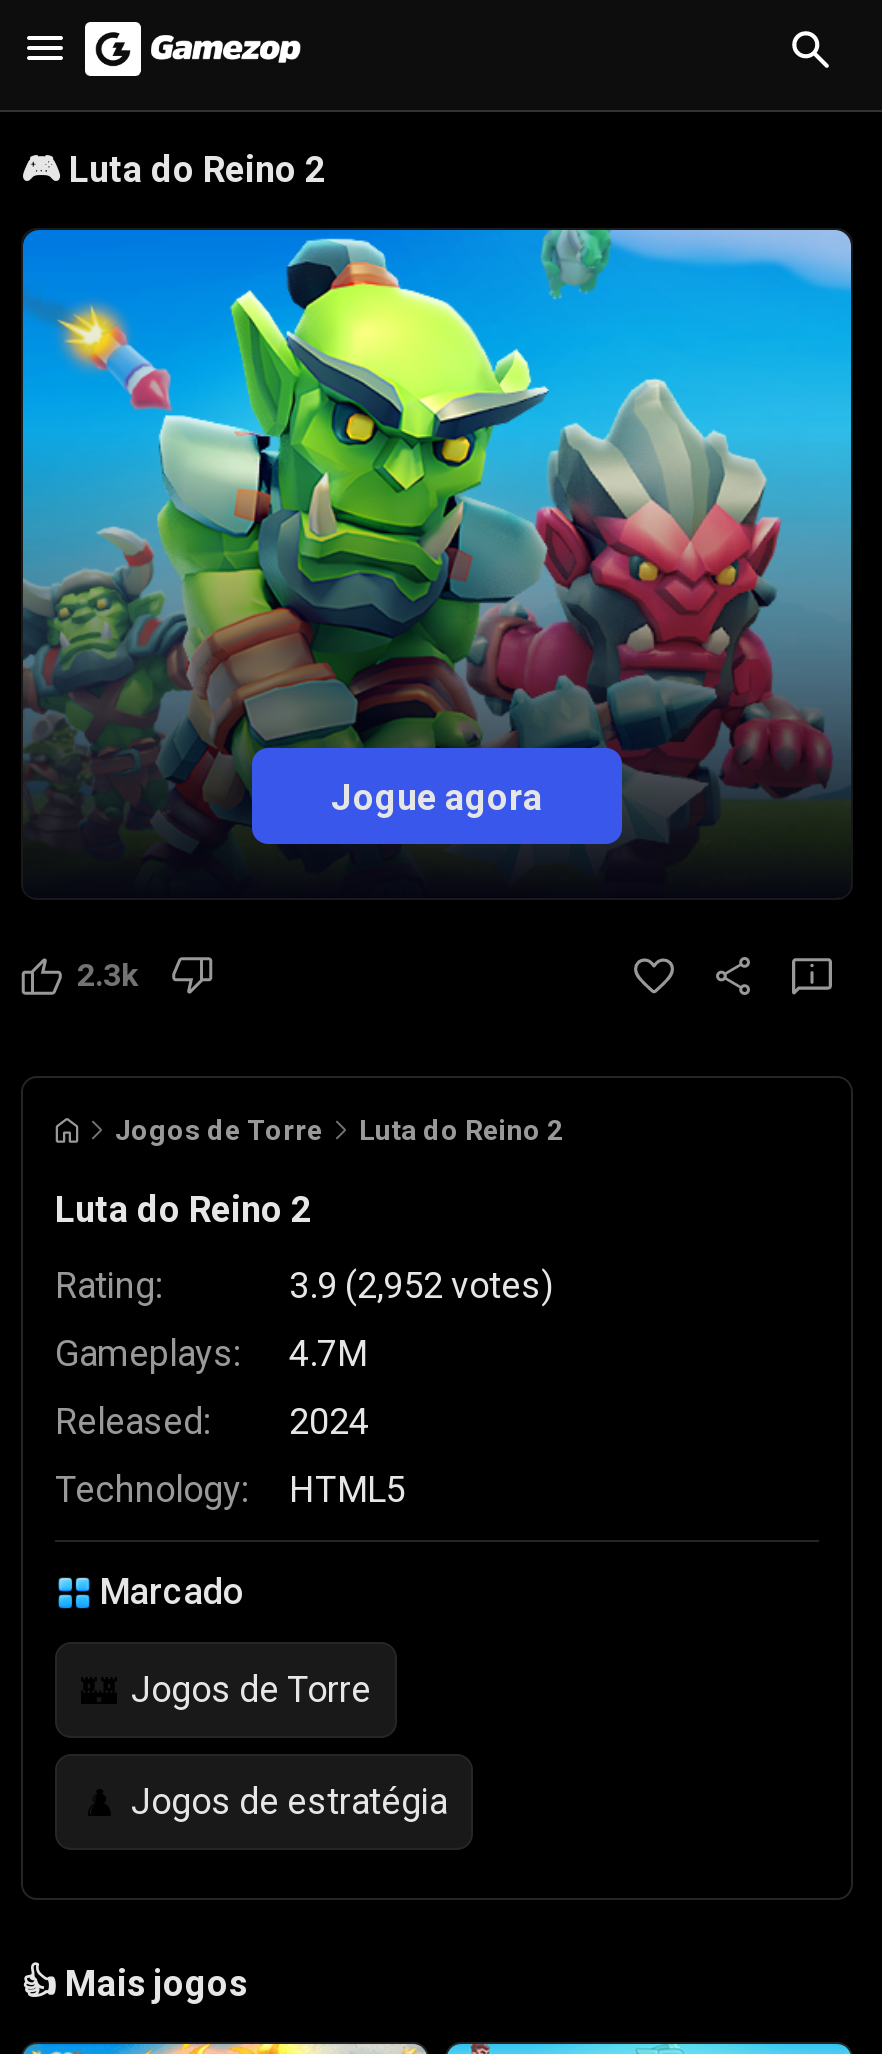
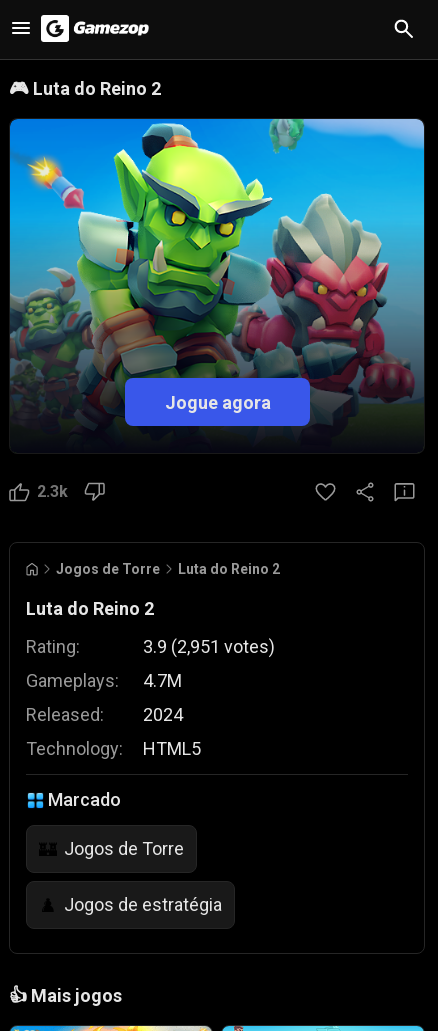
[289,1264,553,1306] 3.9 (2,952 votes) -> [143,636,275,657] 3.9 (2,951 votes)

